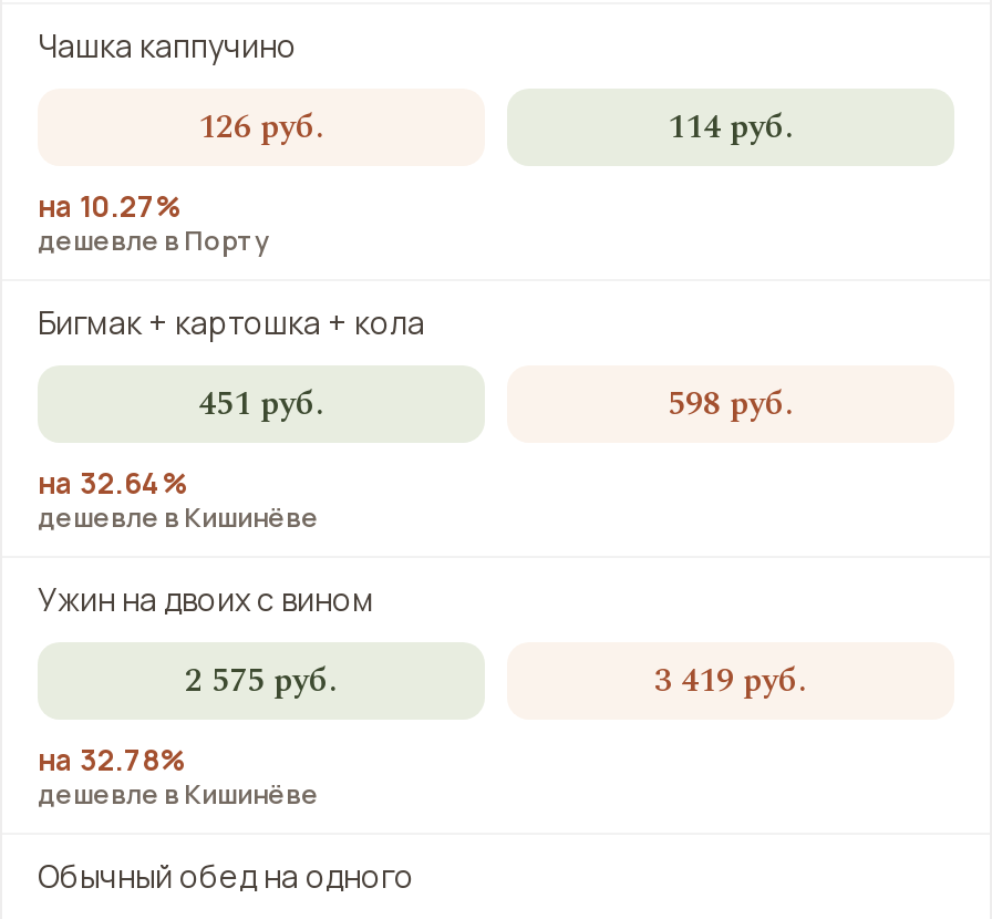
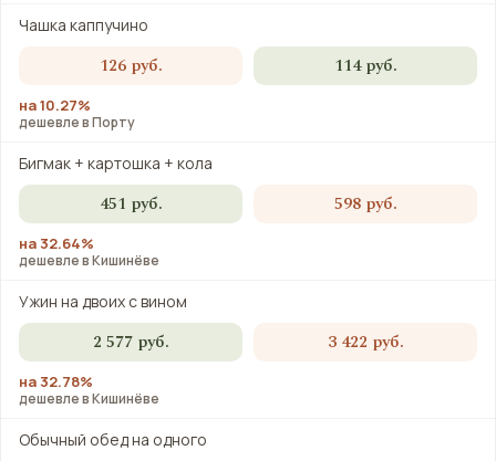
[185,655,338,706] 2 575 руб. -> [92,329,169,355] 2 577 руб.
[654,655,807,706] 3 419 руб. -> [327,329,404,355] 3 422 руб.

